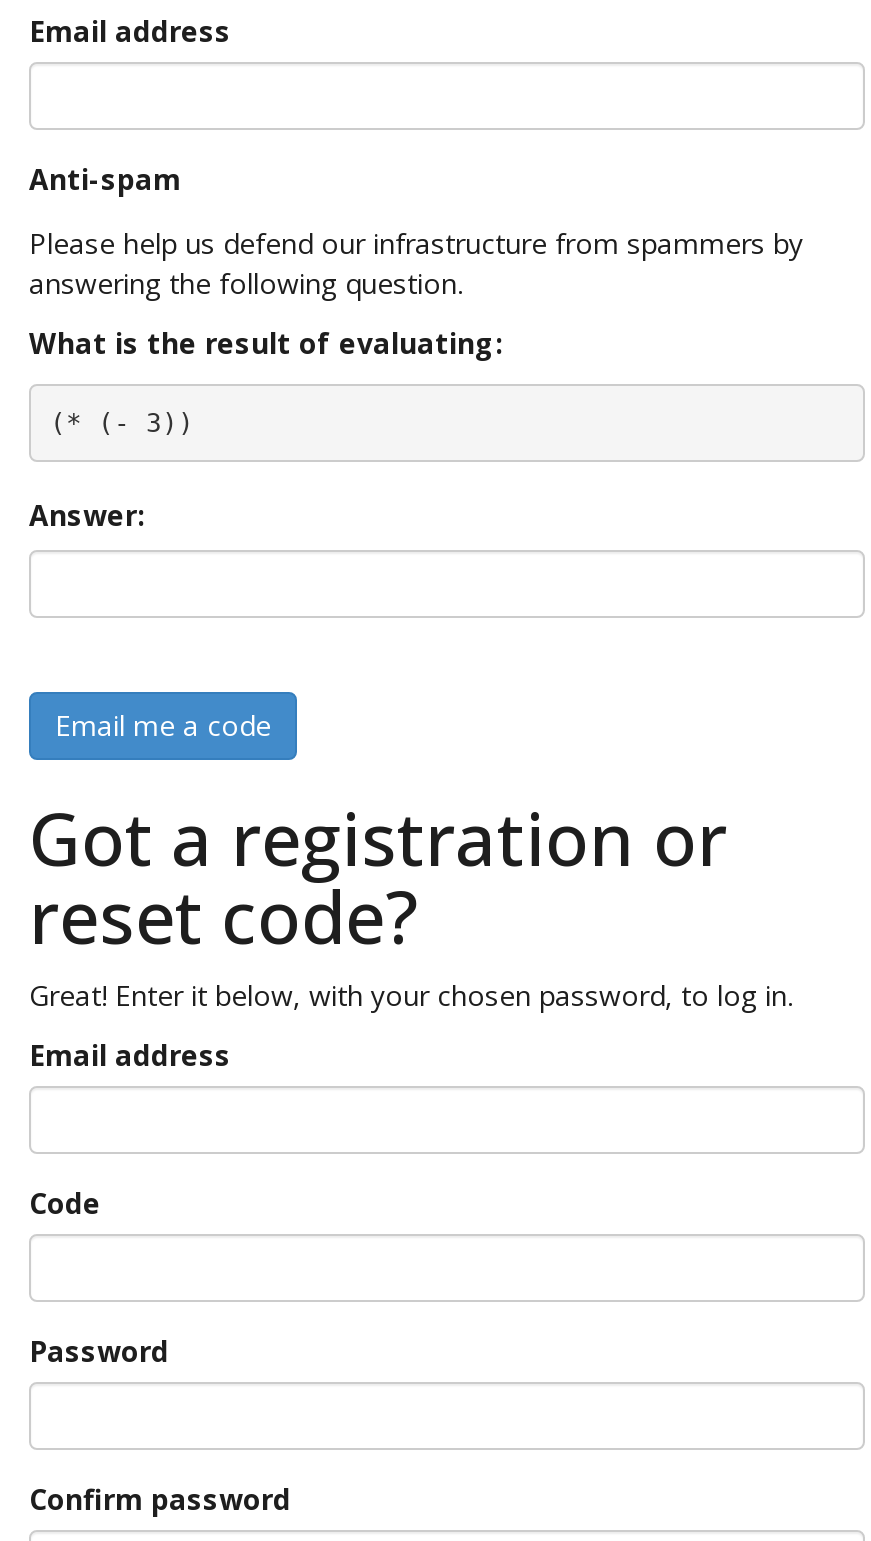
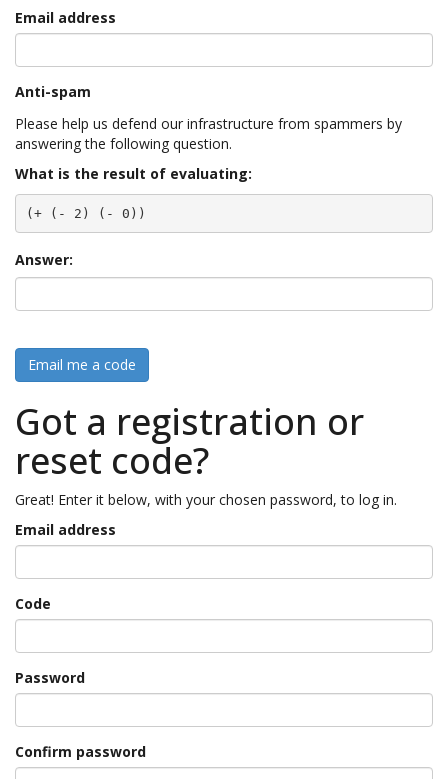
[50,407,194,437] (* (- 3)) -> [25,205,145,220] (+ (- 2) (- 0))

